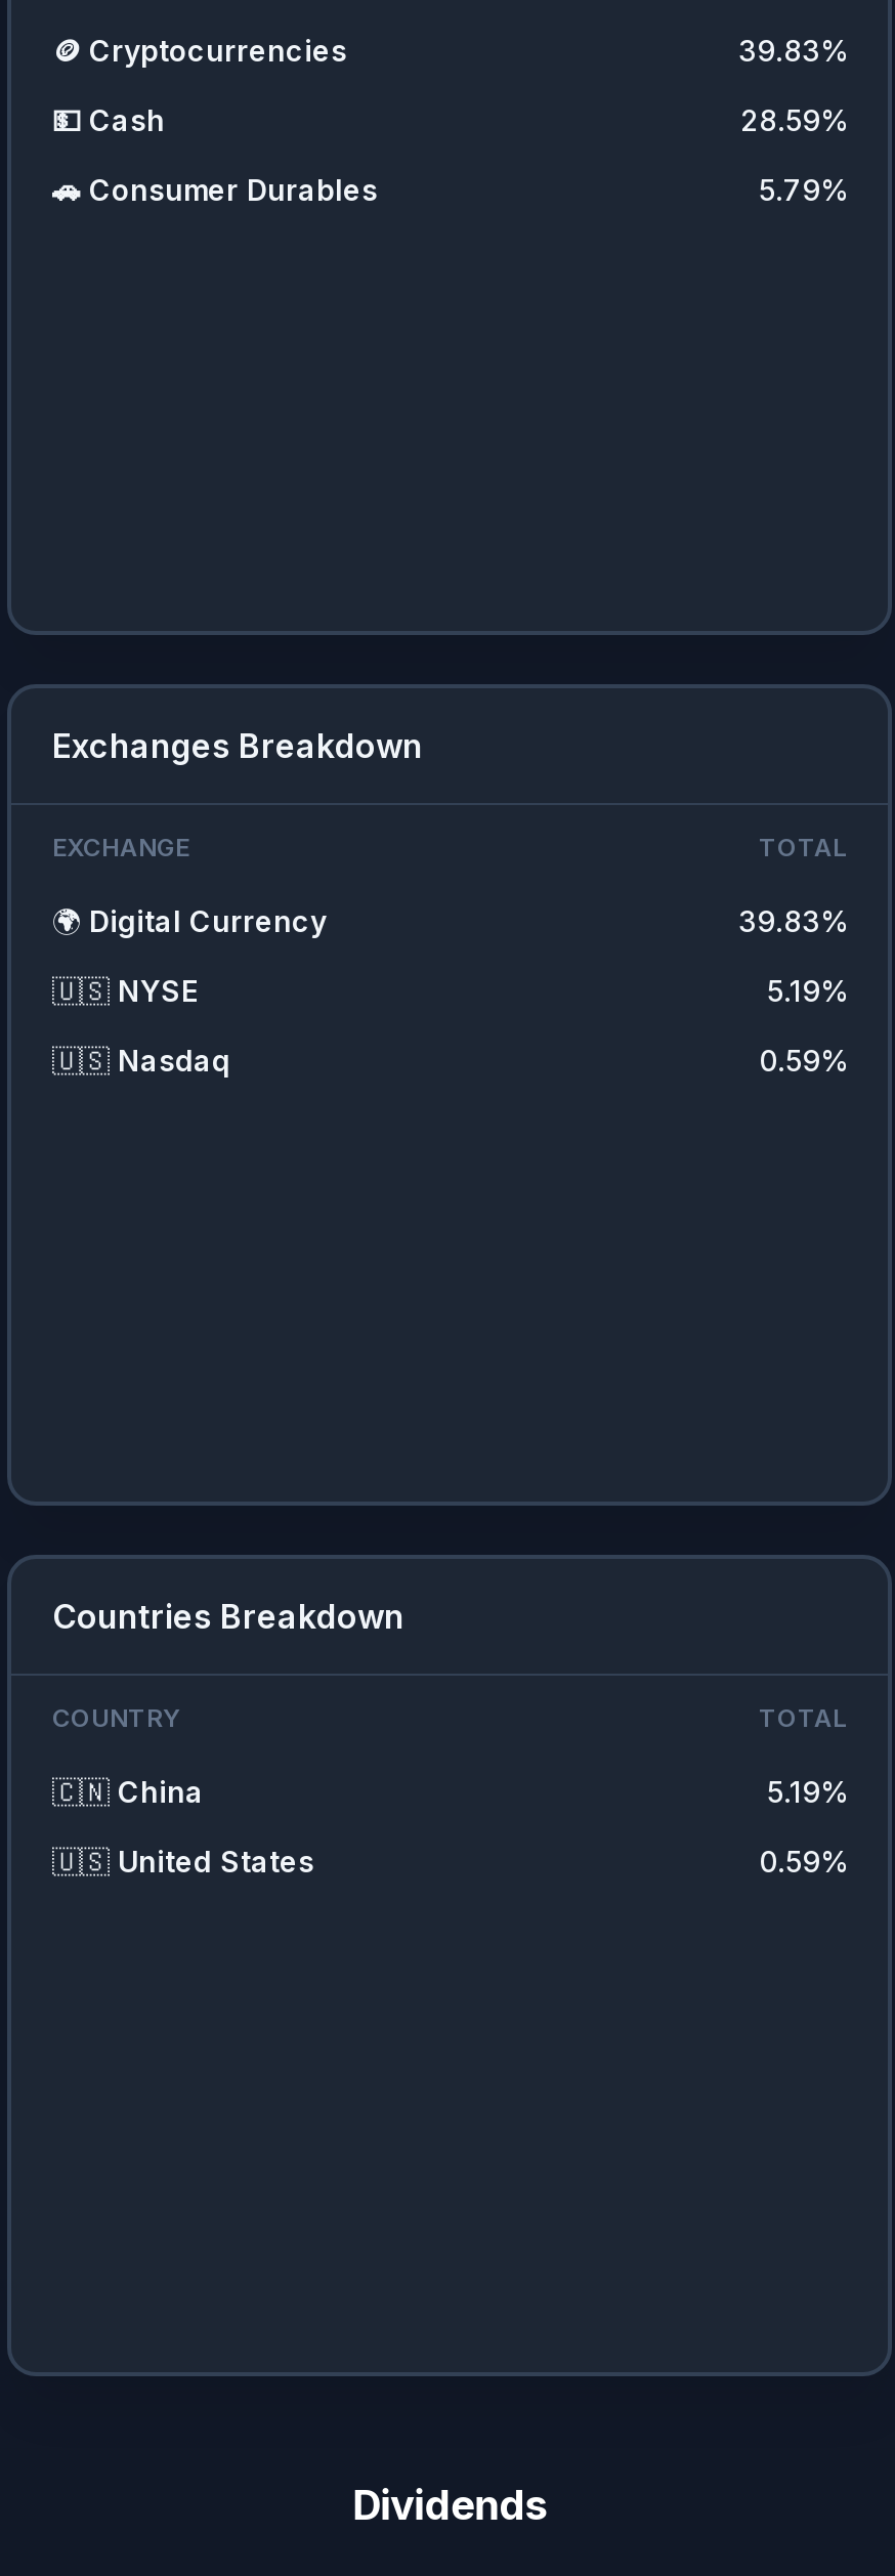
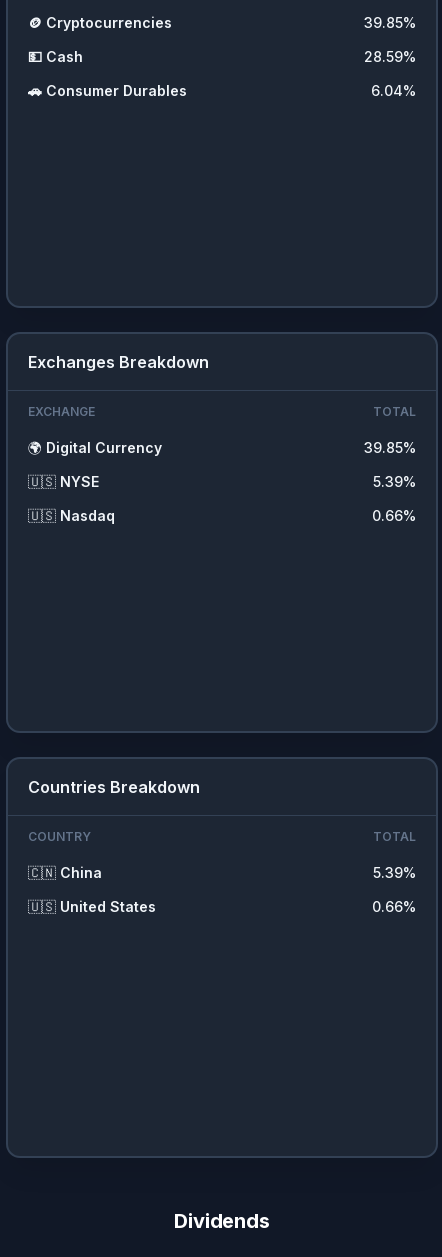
[738,33,847,68] 39.83% -> [364,14,416,31] 39.85%
[759,172,847,207] 5.79% -> [371,82,416,99] 6.04%
[738,903,847,938] 39.83% -> [364,439,416,456] 39.85%
[767,973,847,1008] 5.19% -> [373,473,416,490] 5.39%
[759,1043,847,1078] 0.59% -> [372,507,416,524] 0.66%
[767,1774,847,1809] 5.19% -> [373,864,416,881] 5.39%
[759,1844,847,1878] 0.59% -> [372,898,416,915] 0.66%

